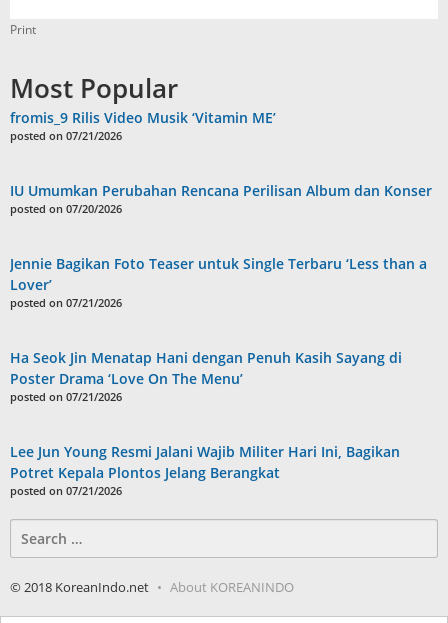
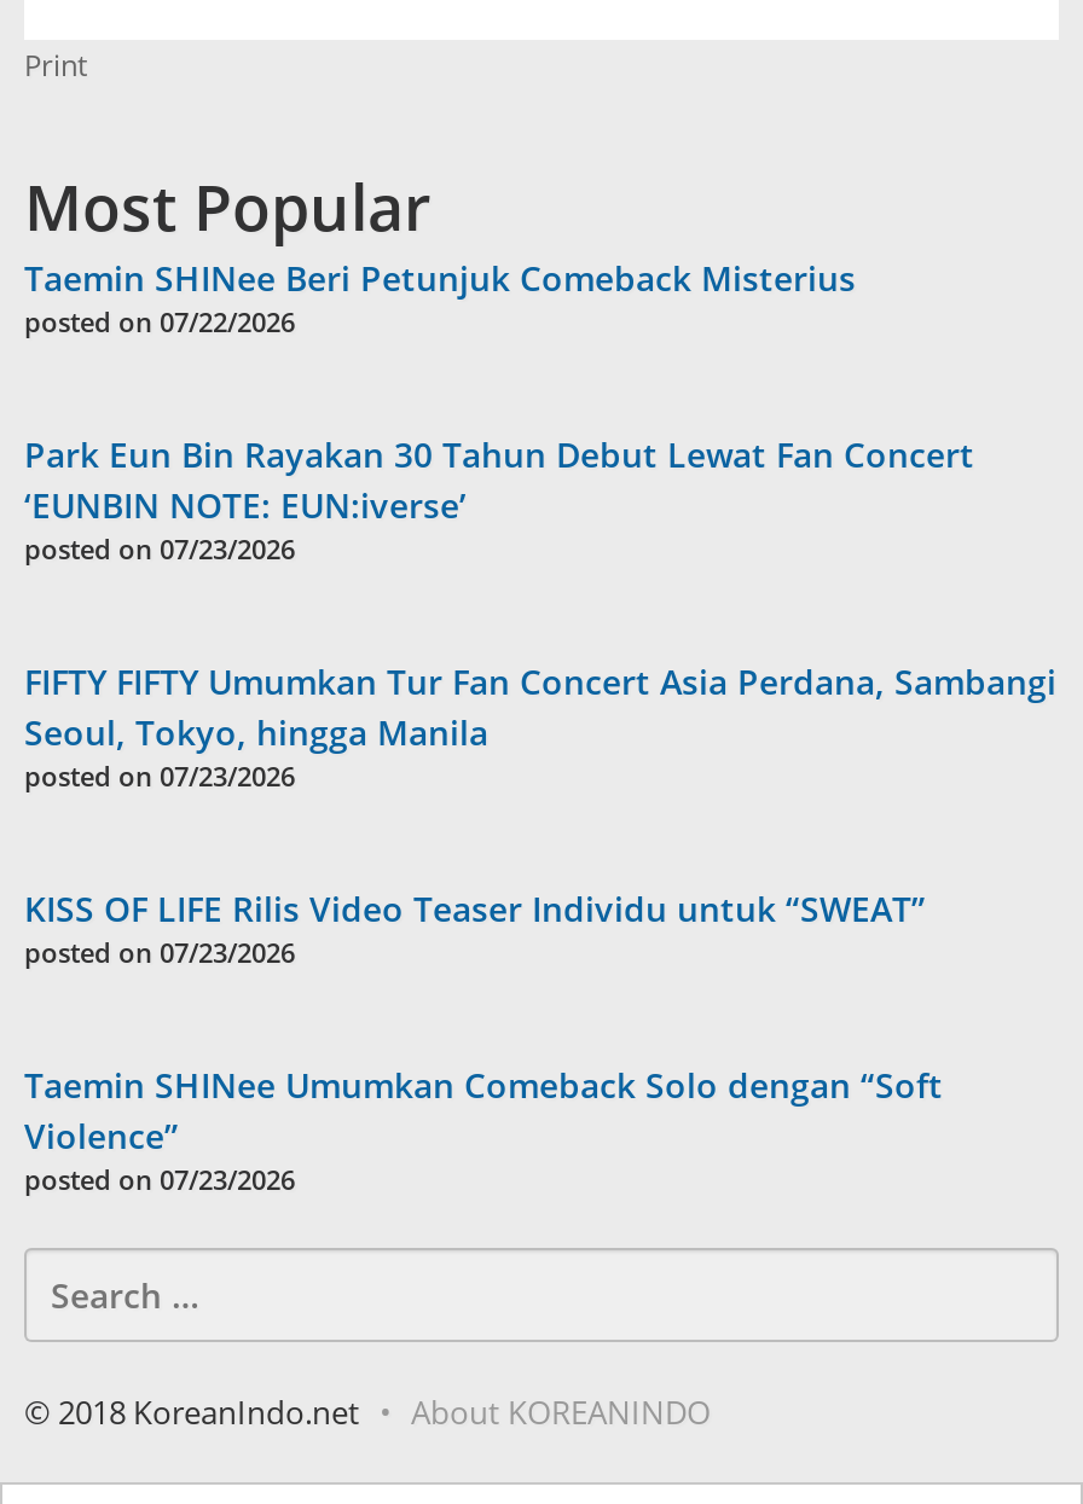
[10,108,276,143] fromis_9 Rilis Video Musik ‘Vitamin ME’ | posted on 07/21/2026 -> [24,254,856,338] Taemin SHINee Beri Petunjuk Comeback Misterius | posted on 07/22/2026
[10,181,432,216] IU Umumkan Perubahan Rencana Perilisan Album dan Konser | posted on 07/20/2026 -> [24,430,974,566] Park Eun Bin Rayakan 30 Tahun Debut Lewat Fan Concert | ‘EUNBIN NOTE: EUN:iverse’ | posted on 07/23/2026
[10,254,427,310] Jennie Bagikan Foto Teaser untuk Single Terbaru ‘Less than a | Lover’ | posted on 07/21/2026 -> [24,657,1056,793] FIFTY FIFTY Umumkan Tur Fan Concert Asia Perdana, Sambangi | Seoul, Tokyo, hingga Manila | posted on 07/23/2026
[10,348,402,404] Ha Seok Jin Menatap Hani dengan Penuh Kasih Sayang di | Poster Drama ‘Love On The Menu’ | posted on 07/21/2026 -> [24,885,926,969] KISS OF LIFE Rilis Video Teaser Individu untuk “SWEAT” | posted on 07/23/2026
[10,442,400,498] Lee Jun Young Resmi Jalani Wajib Militer Hari Ini, Bagikan | Potret Kepala Plontos Jelang Berangkat | posted on 07/21/2026 -> [24,1061,943,1196] Taemin SHINee Umumkan Comeback Solo dengan “Soft | Violence” | posted on 07/23/2026

